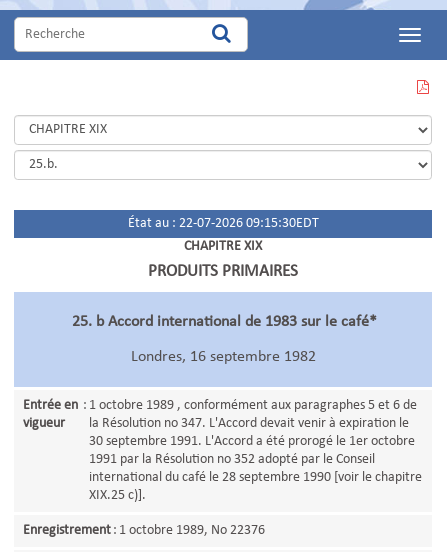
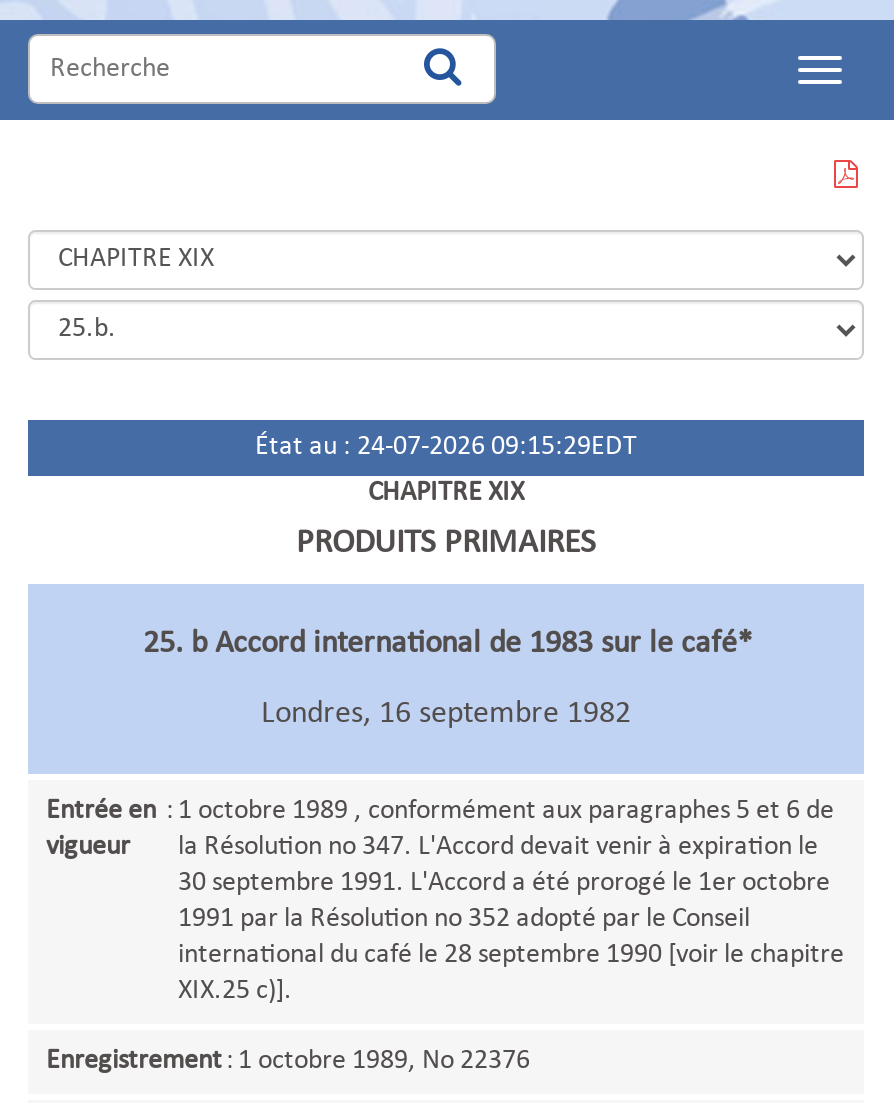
[127,216,318,231] État au : 22-07-2026 09:15:30EDT -> [255,432,637,462] État au : 24-07-2026 09:15:29EDT

